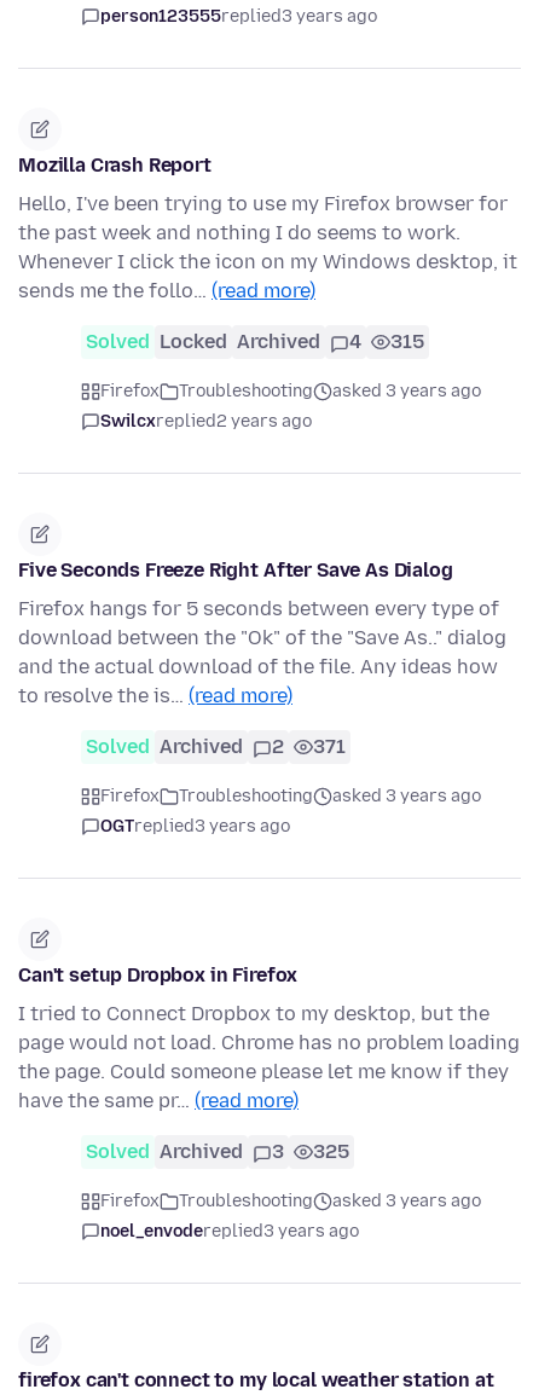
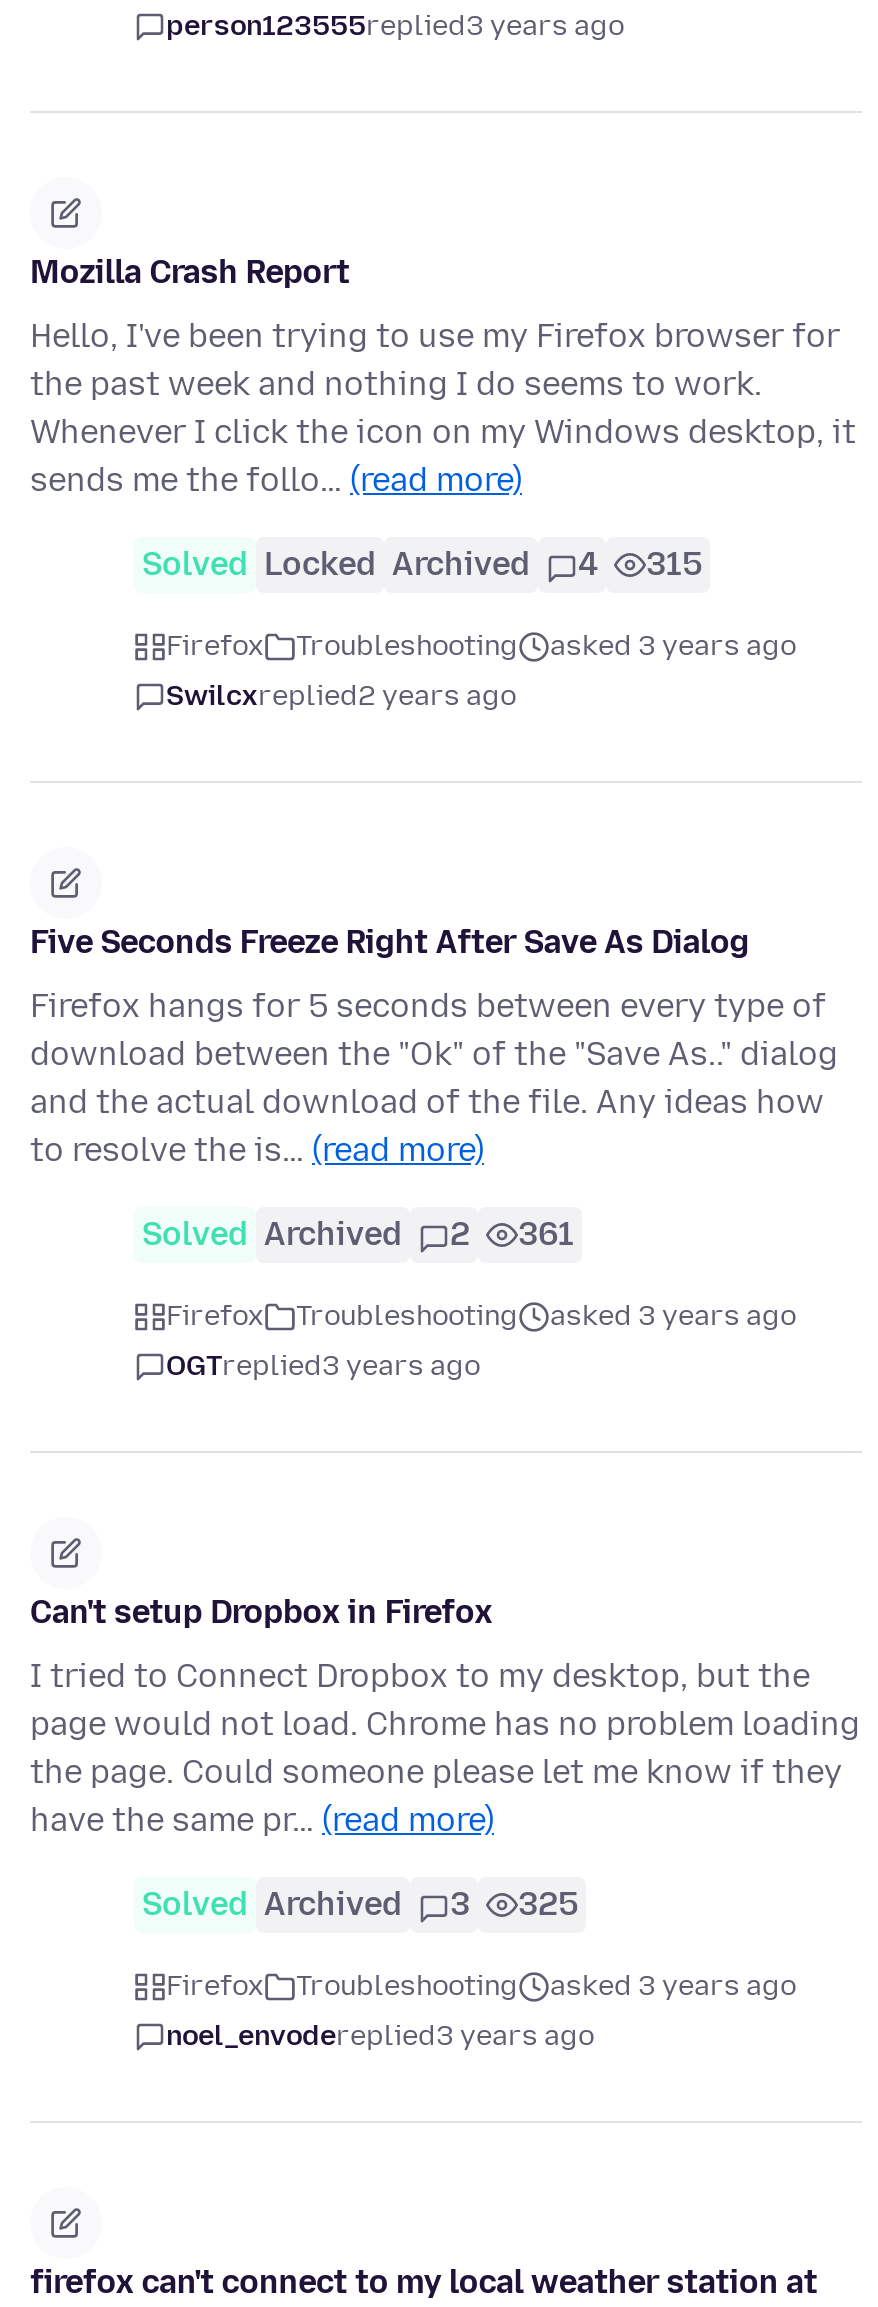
[86,736,346,759] Solved Archived 2 371 -> [142,1216,574,1254] Solved Archived 2 361

